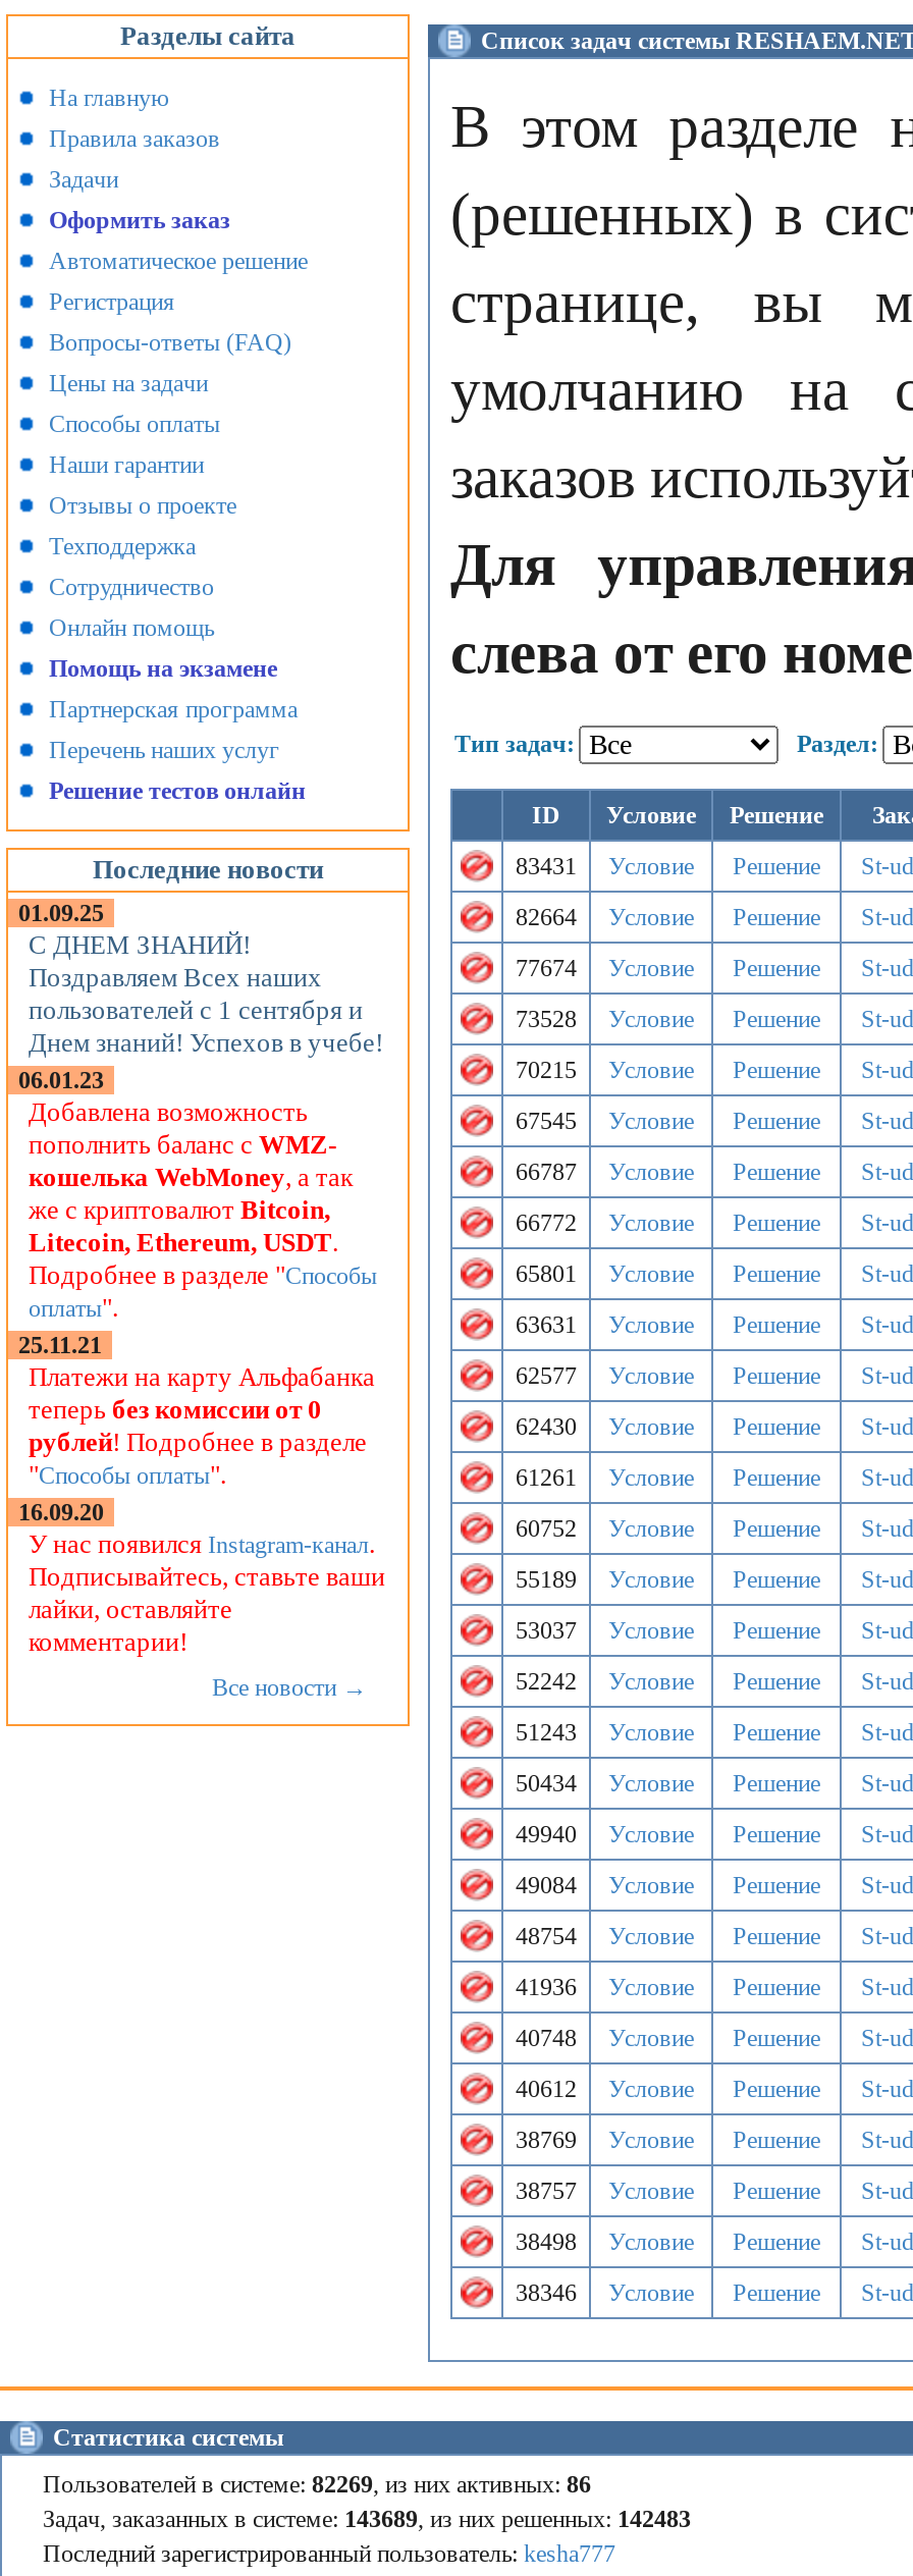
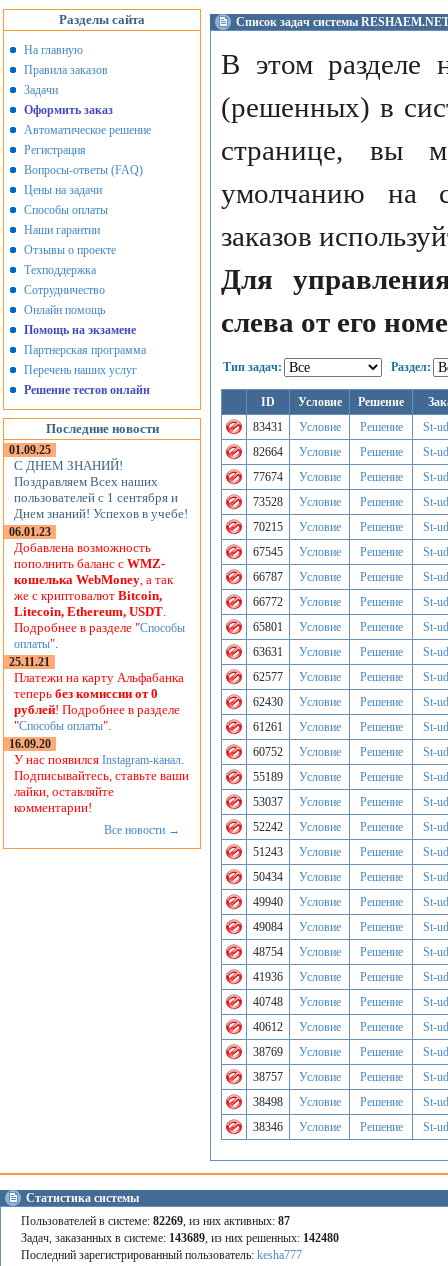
[43,2470,591,2499] Пользователей в системе: 82269, из них активных: 86 -> [21,1214,290,1228] Пользователей в системе: 82269, из них активных: 87
[43,2505,691,2533] Задач, заказанных в системе: 143689, из них решенных: 142483 -> [21,1231,339,1245] Задач, заказанных в системе: 143689, из них решенных: 142480

